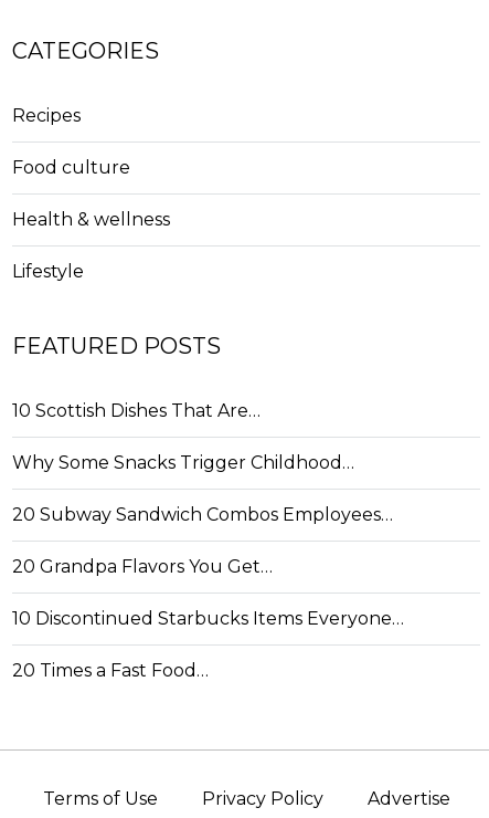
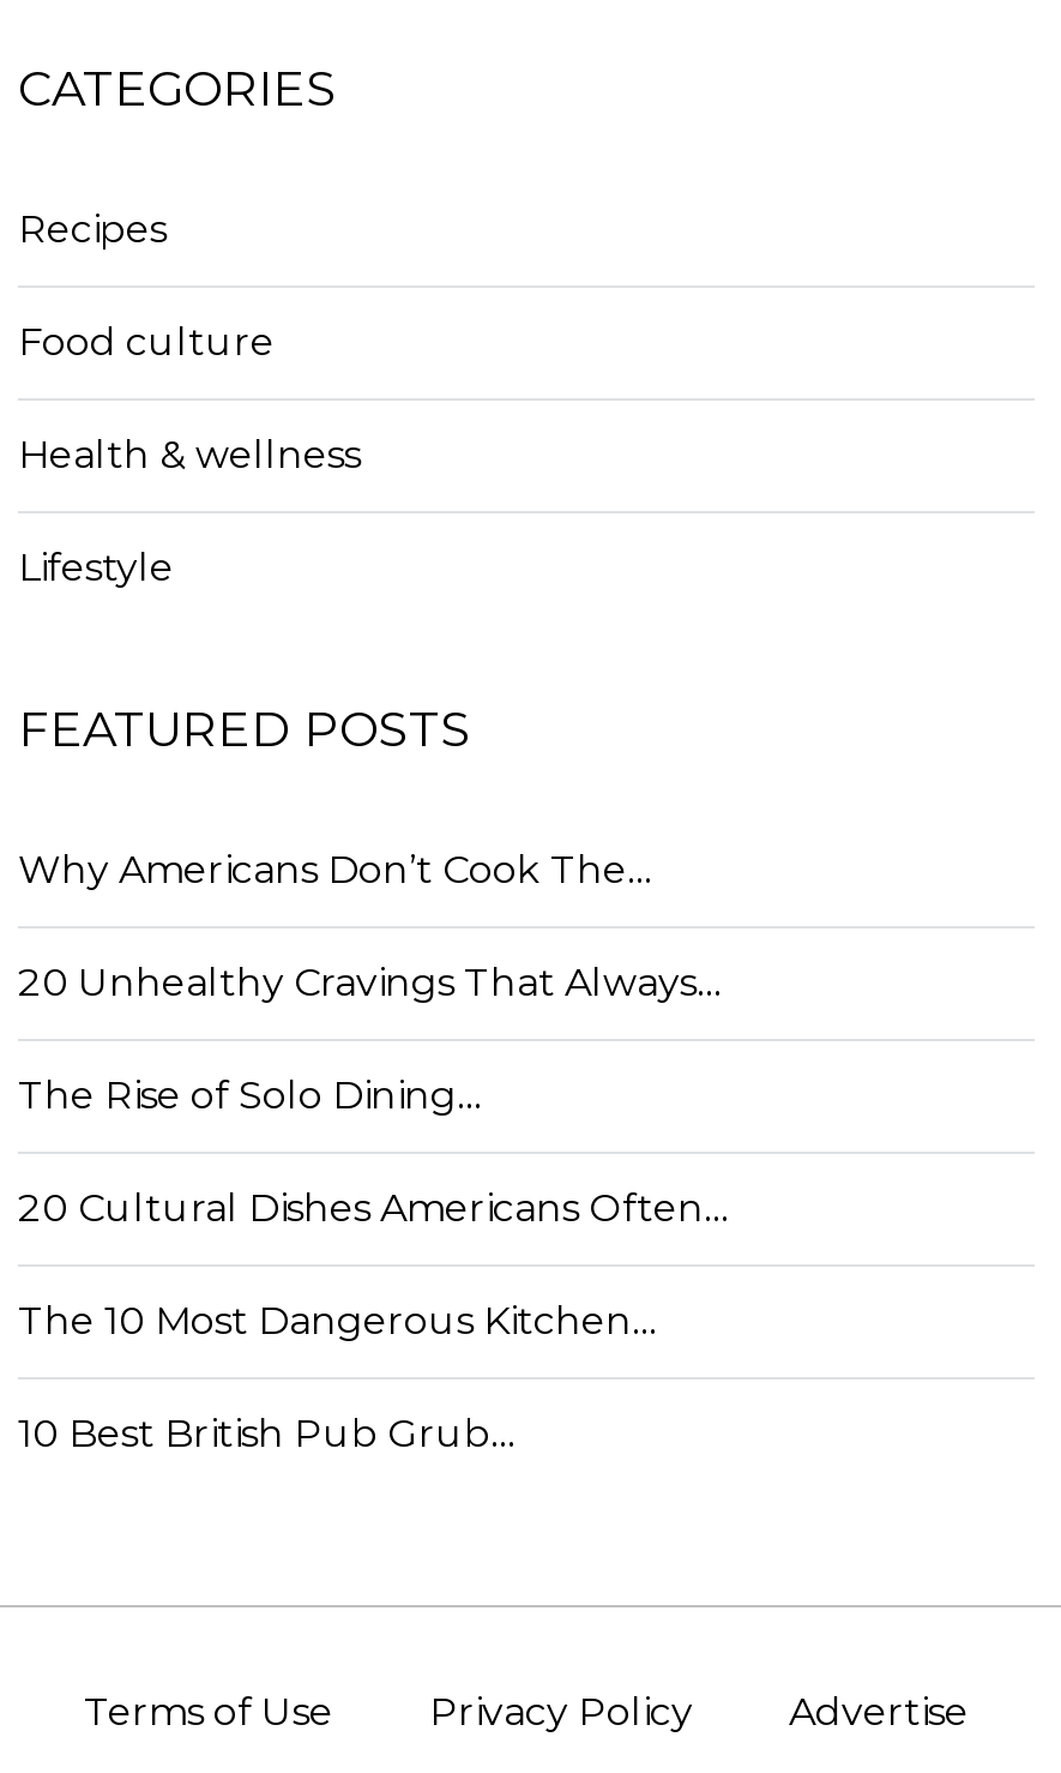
[12,400,261,421] 10 Scottish Dishes That Are… -> [18,847,653,892] Why Americans Don’t Cook The…
[12,452,354,473] Why Some Snacks Trigger Childhood… -> [18,960,723,1005] 20 Unhealthy Cravings That Always…
[12,504,393,525] 20 Subway Sandwich Combos Employees… -> [18,1072,483,1118] The Rise of Solo Dining…
[12,556,273,577] 20 Grandpa Flavors You Get… -> [18,1185,730,1231] 20 Cultural Dishes Americans Often…
[12,608,404,629] 10 Discontinued Starbucks Items Everyone… -> [18,1298,658,1344] The 10 Most Dangerous Kitchen…
[12,660,209,681] 20 Times a Fast Food… -> [18,1411,517,1456] 10 Best British Pub Grub…

